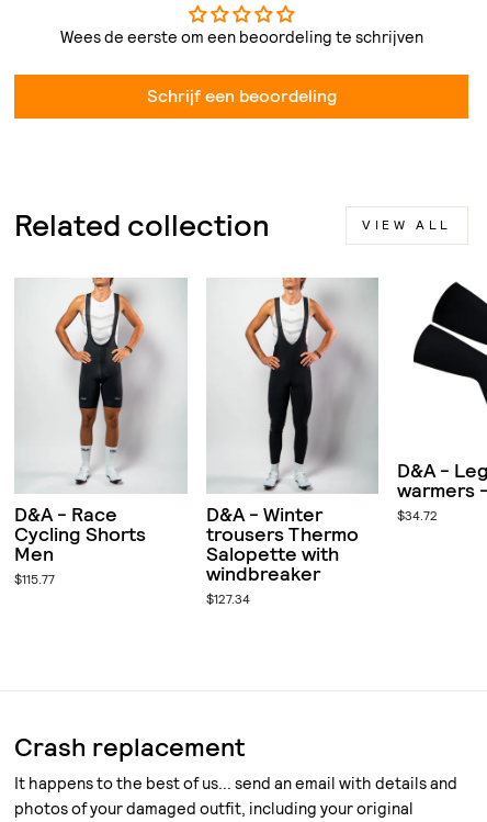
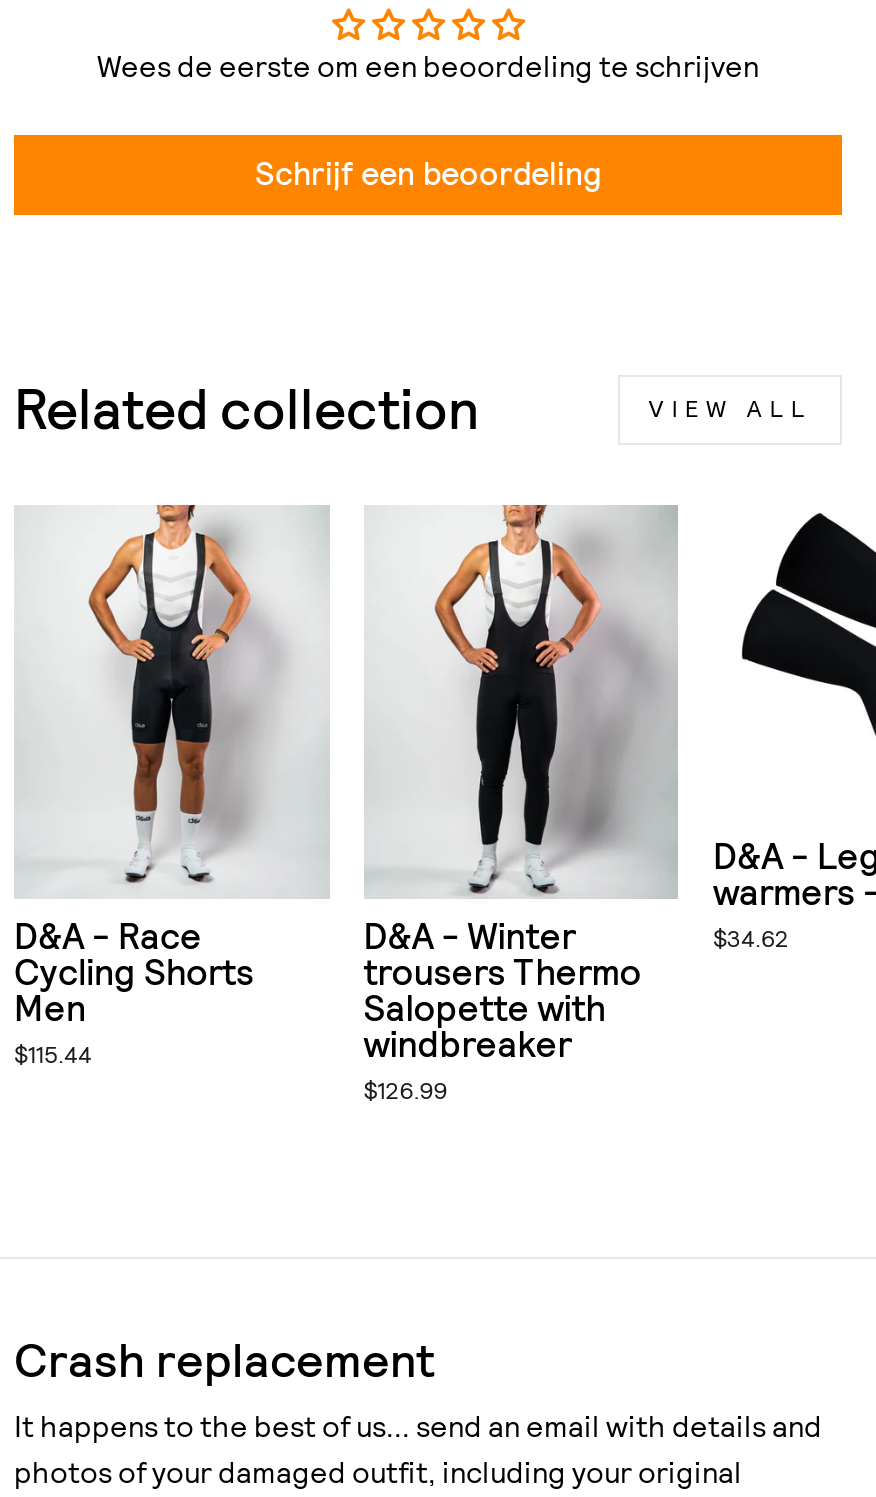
[397,507,438,525] $34.72 -> [713,924,789,956] $34.62
[14,570,55,588] $115.77 -> [14,1039,92,1071] $115.44
[206,590,250,608] $127.34 -> [363,1075,447,1107] $126.99

